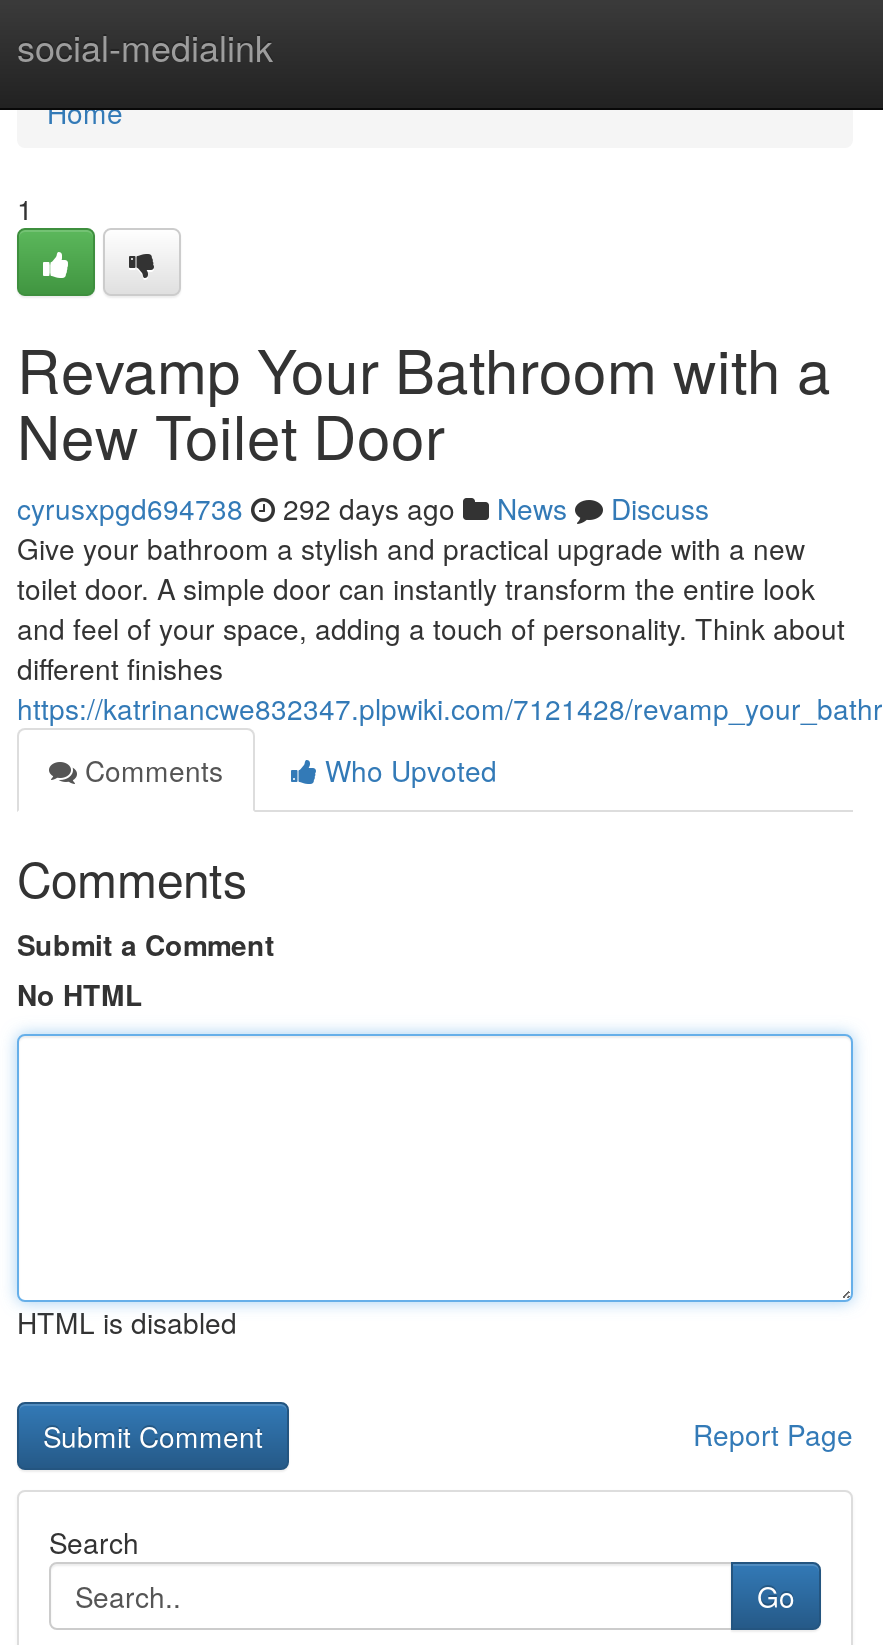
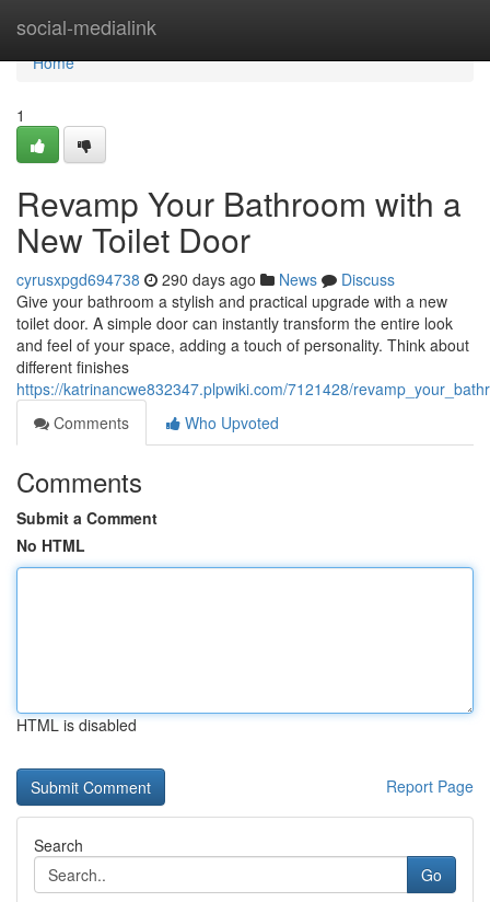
[17,488,709,528] cyrusxpgd694738 292 days ago News Discuss -> [16,268,395,290] cyrusxpgd694738 290 days ago News Discuss

